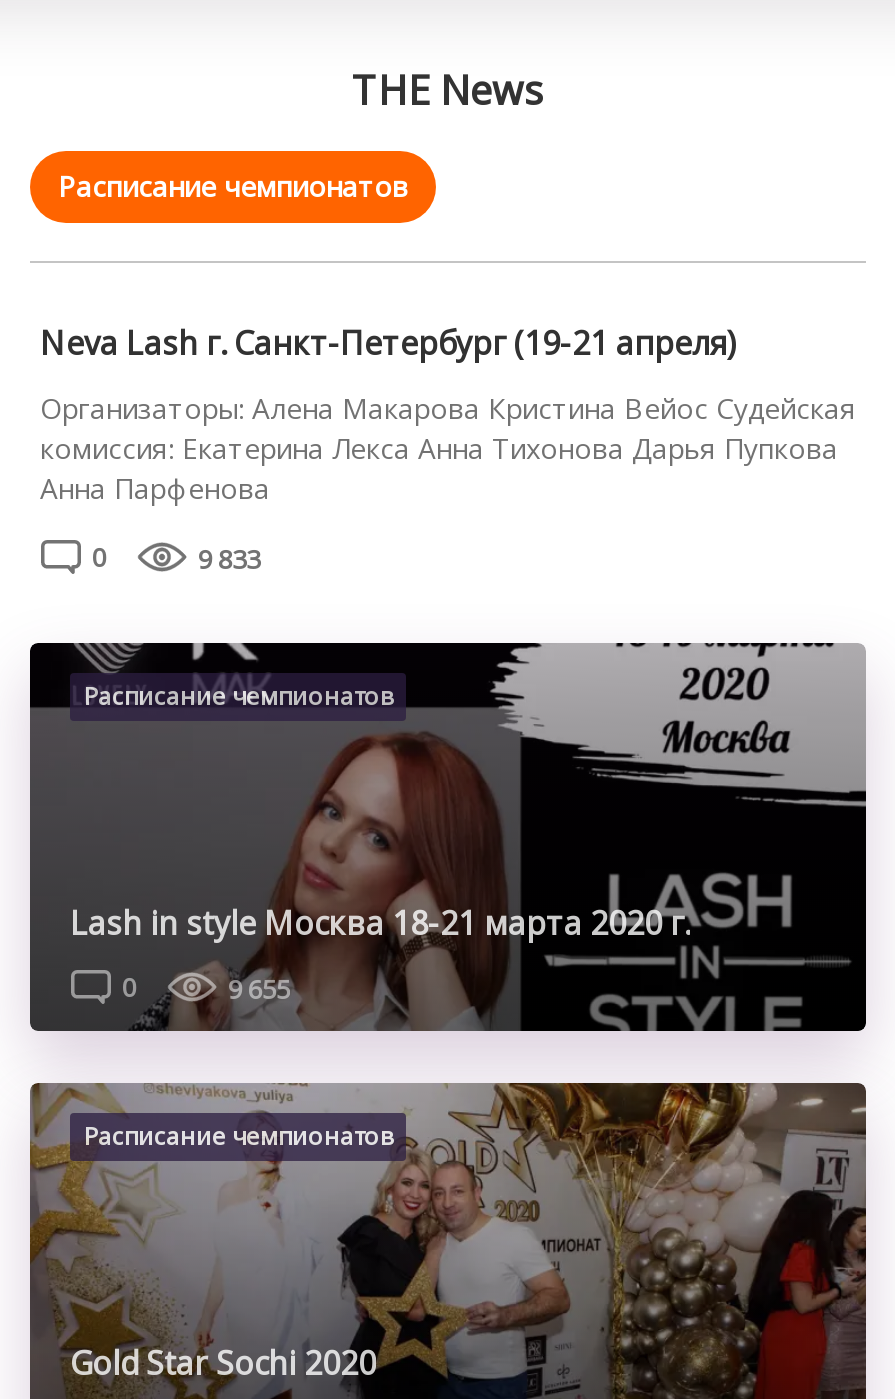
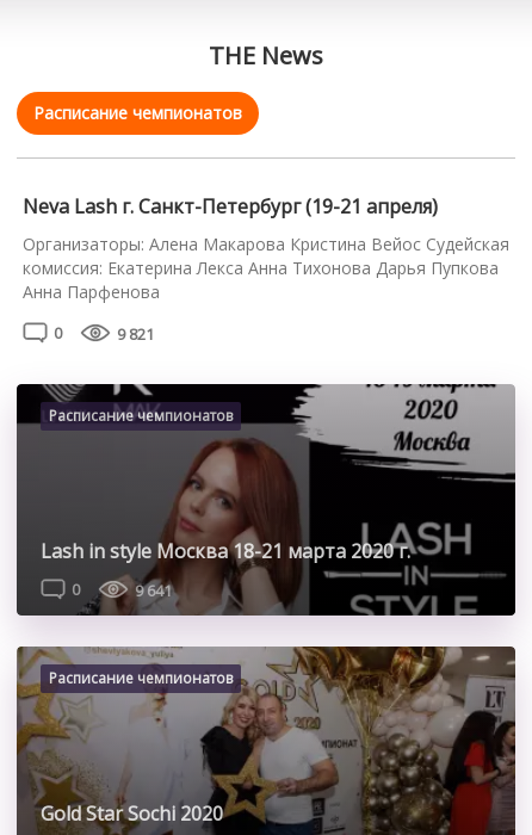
[198,541,260,577] 9 833 -> [117,323,154,344] 9 821
[228,971,290,1007] 9 655 -> [135,580,172,601] 9 641

